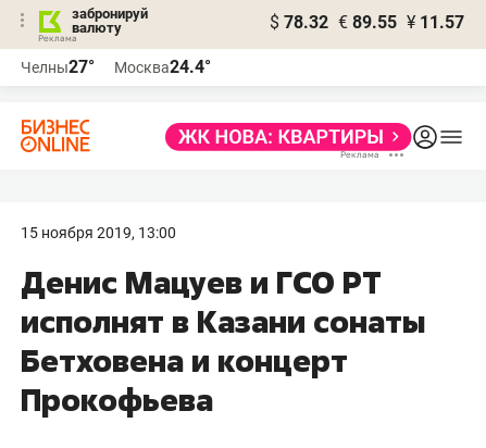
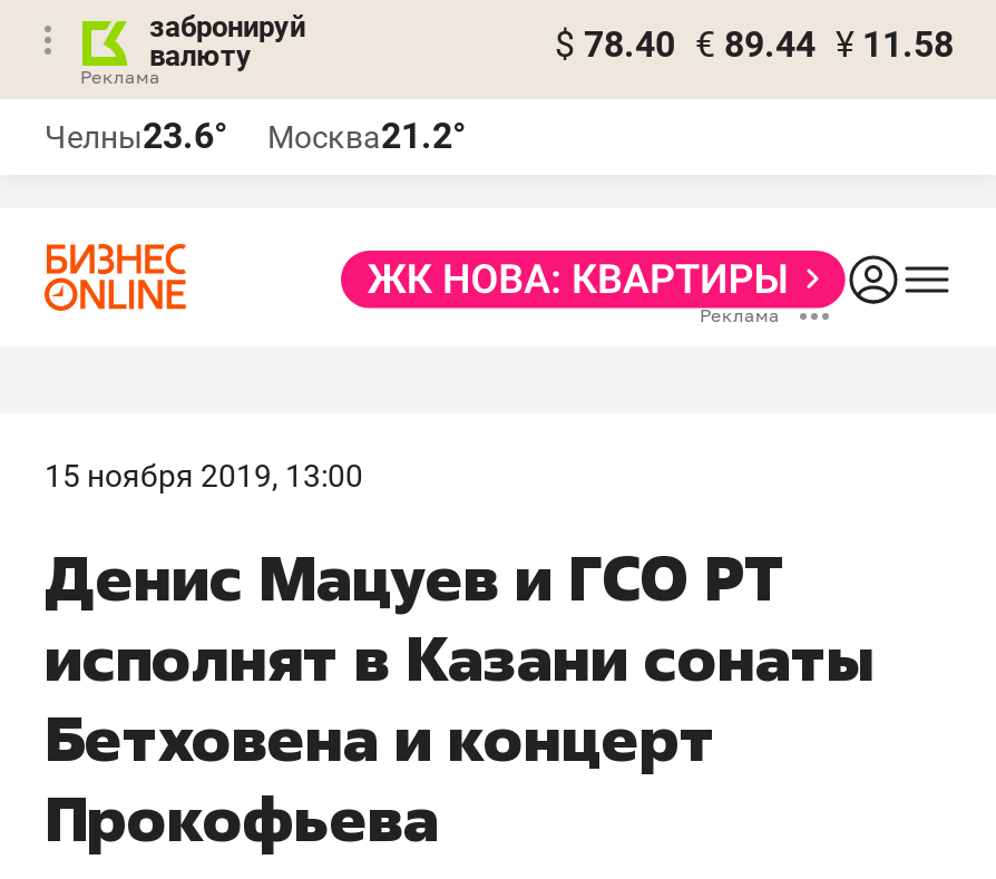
[270,12,464,33] $ 78.32 € 89.55 ¥ 11.57 -> [555,23,954,66] $ 78.40 € 89.44 ¥ 11.58
[21,57,95,77] Челны27° -> [45,115,227,157] Челны23.6°
[114,57,211,77] Москва24.4° -> [267,115,466,157] Москва21.2°

